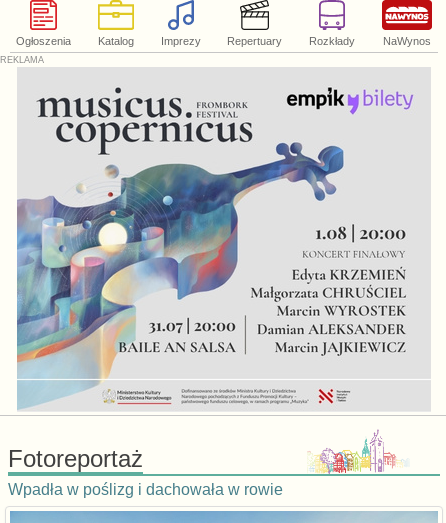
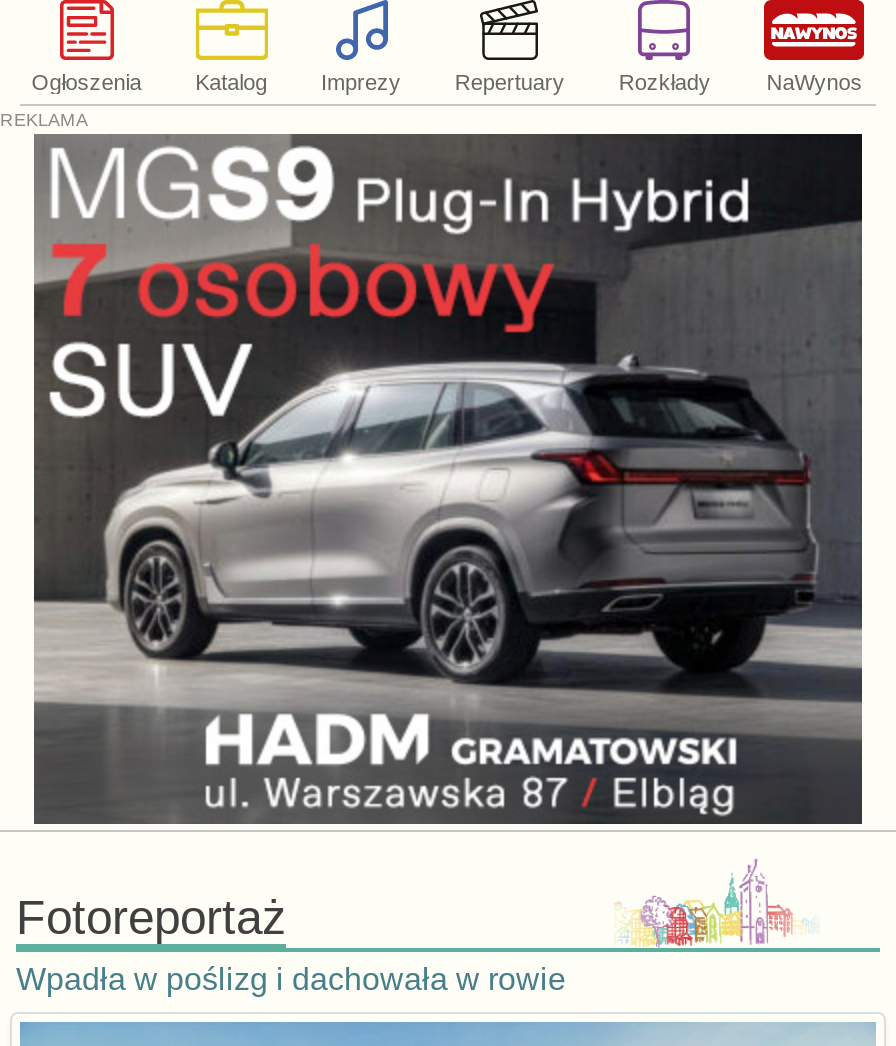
[16,67,431,412] [image] -> [32,132,864,826] [image]

